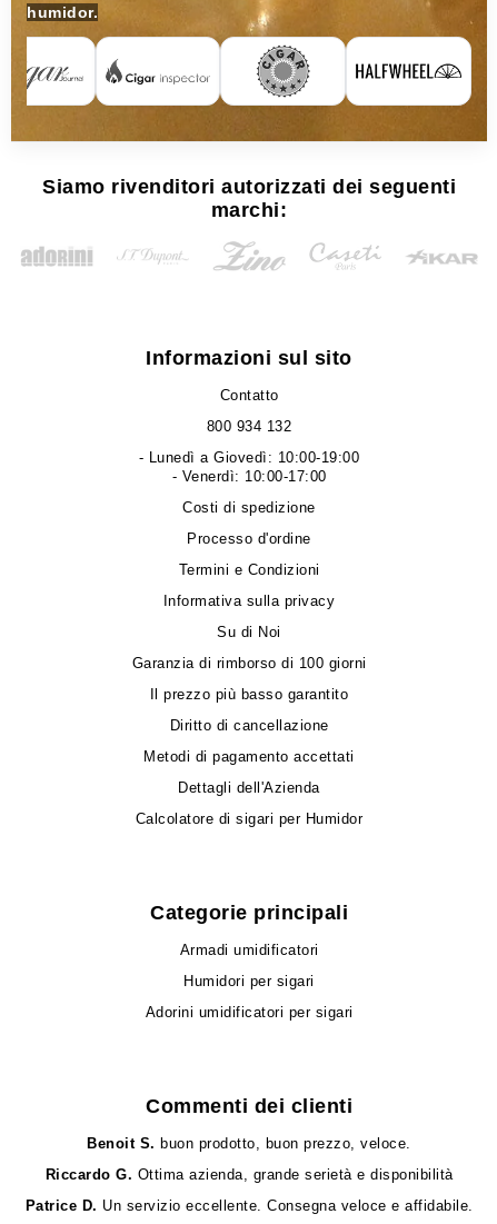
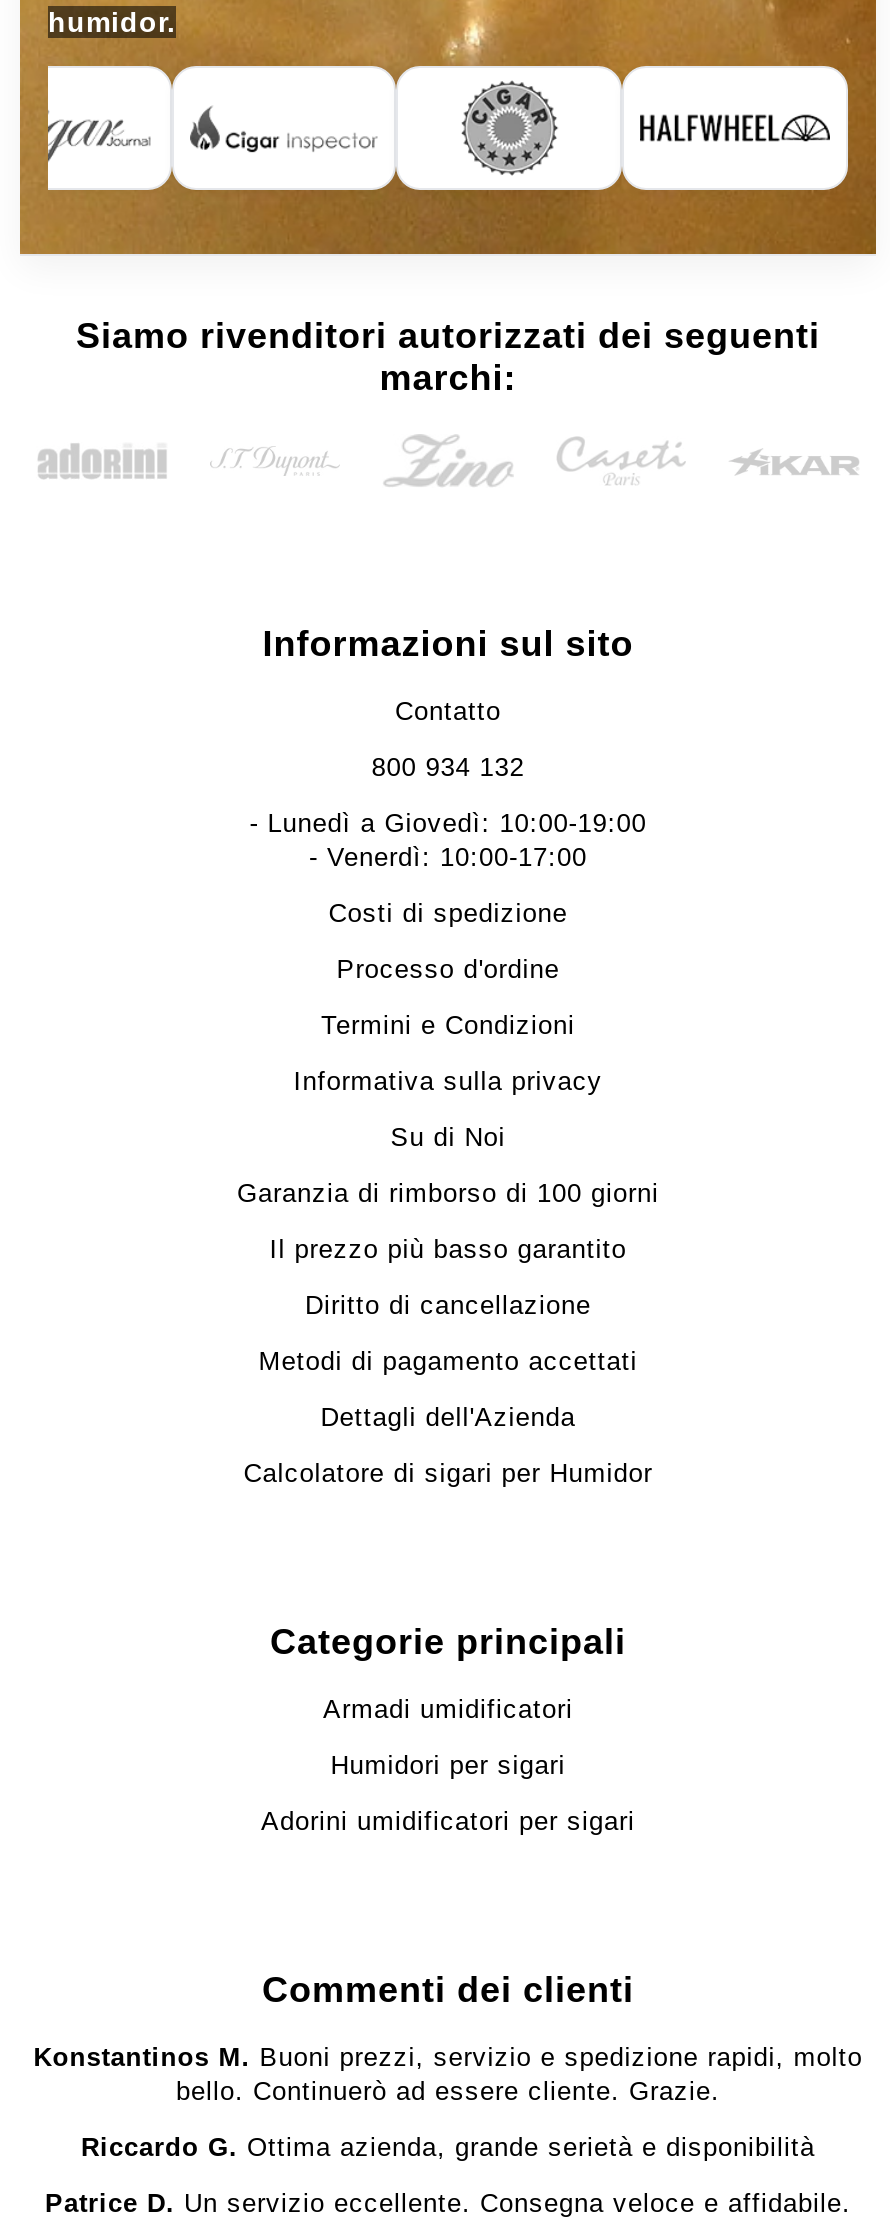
[87,1135,411,1152] Benoit S. buon prodotto, buon prezzo, veloce. -> [34,2042,862,2106] Konstantinos M. Buoni prezzi, servizio e spedizione rapidi, molto | bello. Continuerò ad essere cliente. Grazie.

